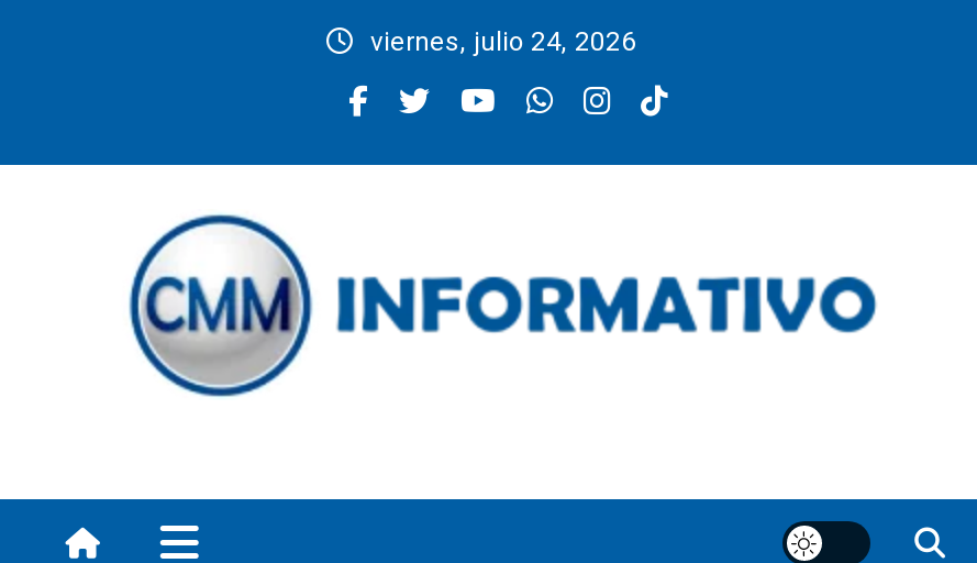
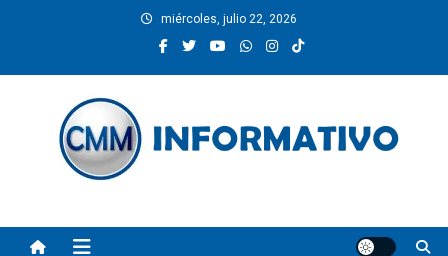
[370,26,636,57] viernes, julio 24, 2026 -> [161,12,297,26] miércoles, julio 22, 2026

